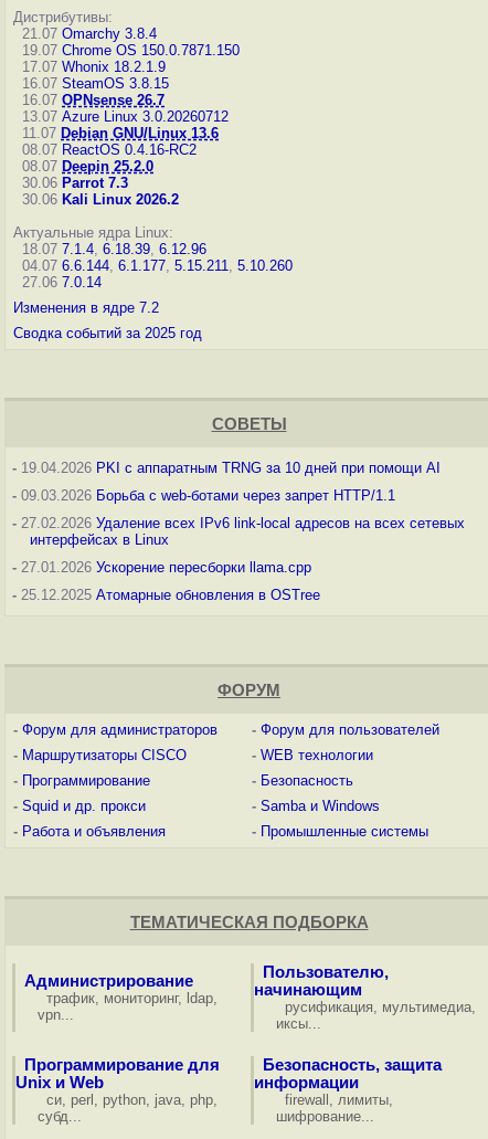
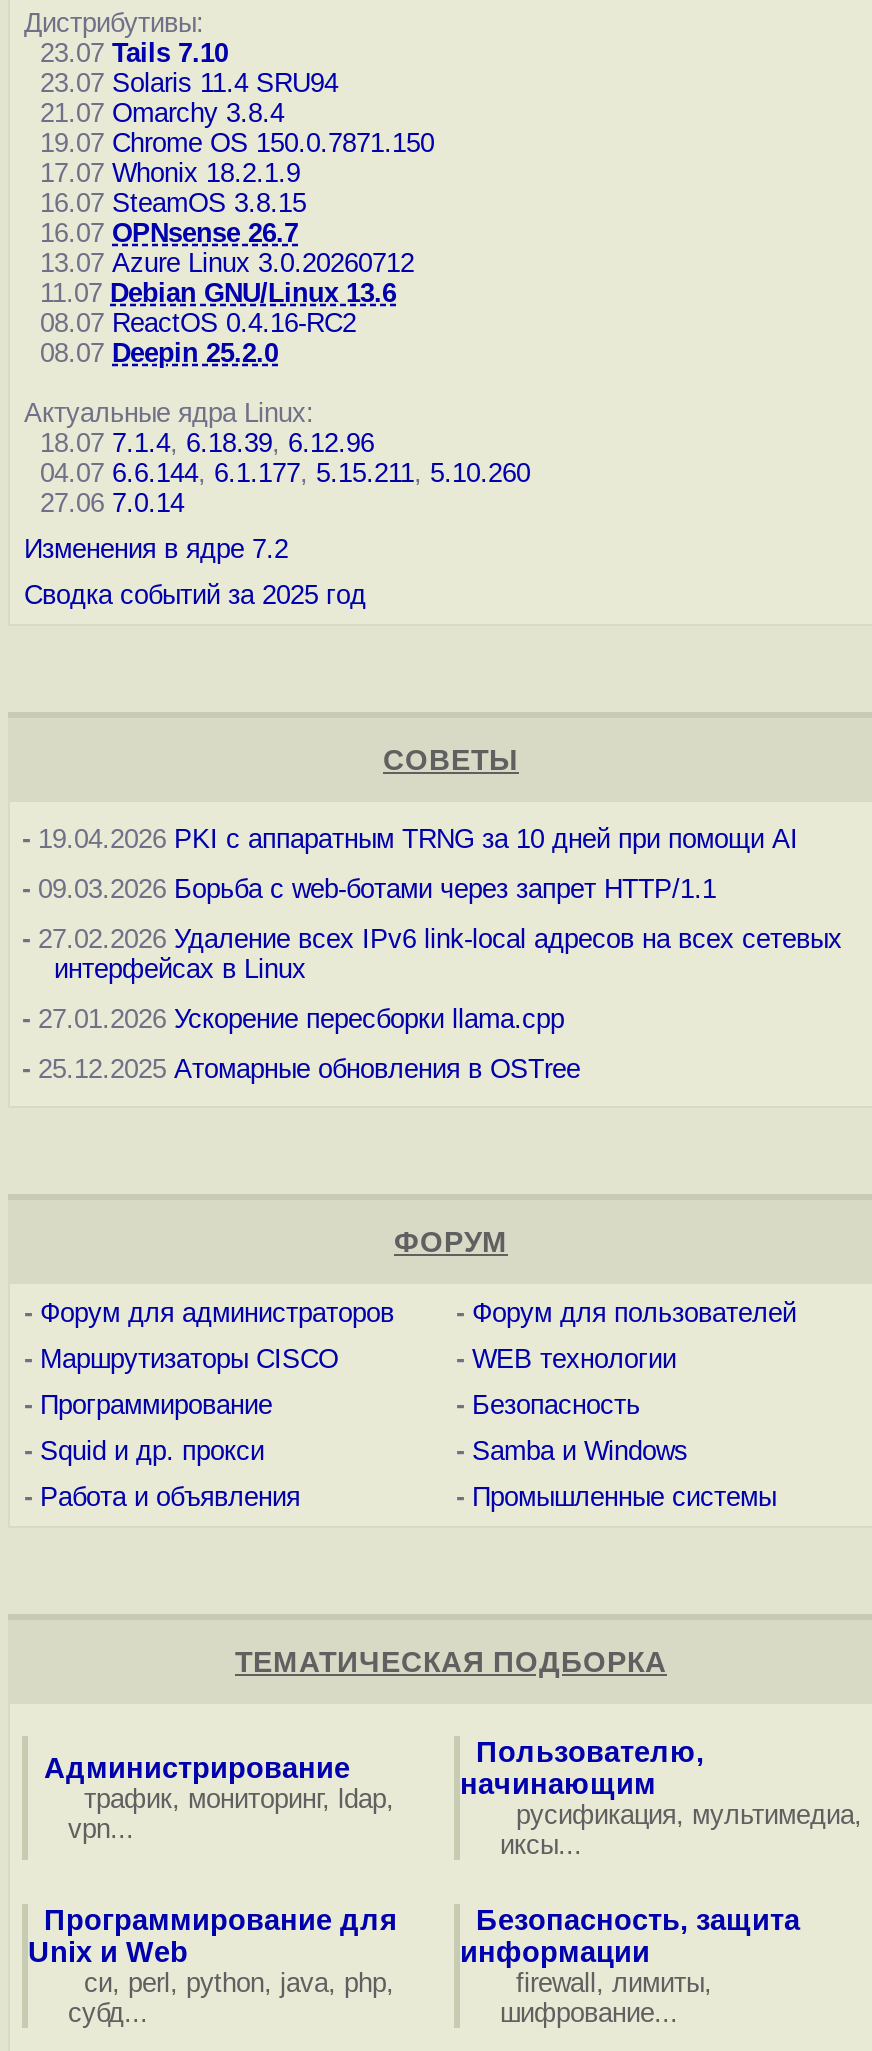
none -> [24,38,338,98] 23.07 Tails 7.10 | 23.07 Solaris 11.4 SRU94
moved [13,25,240,175] -> [24,98,434,368]: 21.07 Omarchy 3.8.4 | 19.07 Chrome OS 150.0.7871.150 | 17.07 Whonix 18.2.1.9 | ... | 08.07 ReactOS 0.4.16-RC2 | 08.07 Deepin 25.2.0
[13,175,179,208] 30.06 Parrot 7.3 | 30.06 Kali Linux 2026.2 -> none

